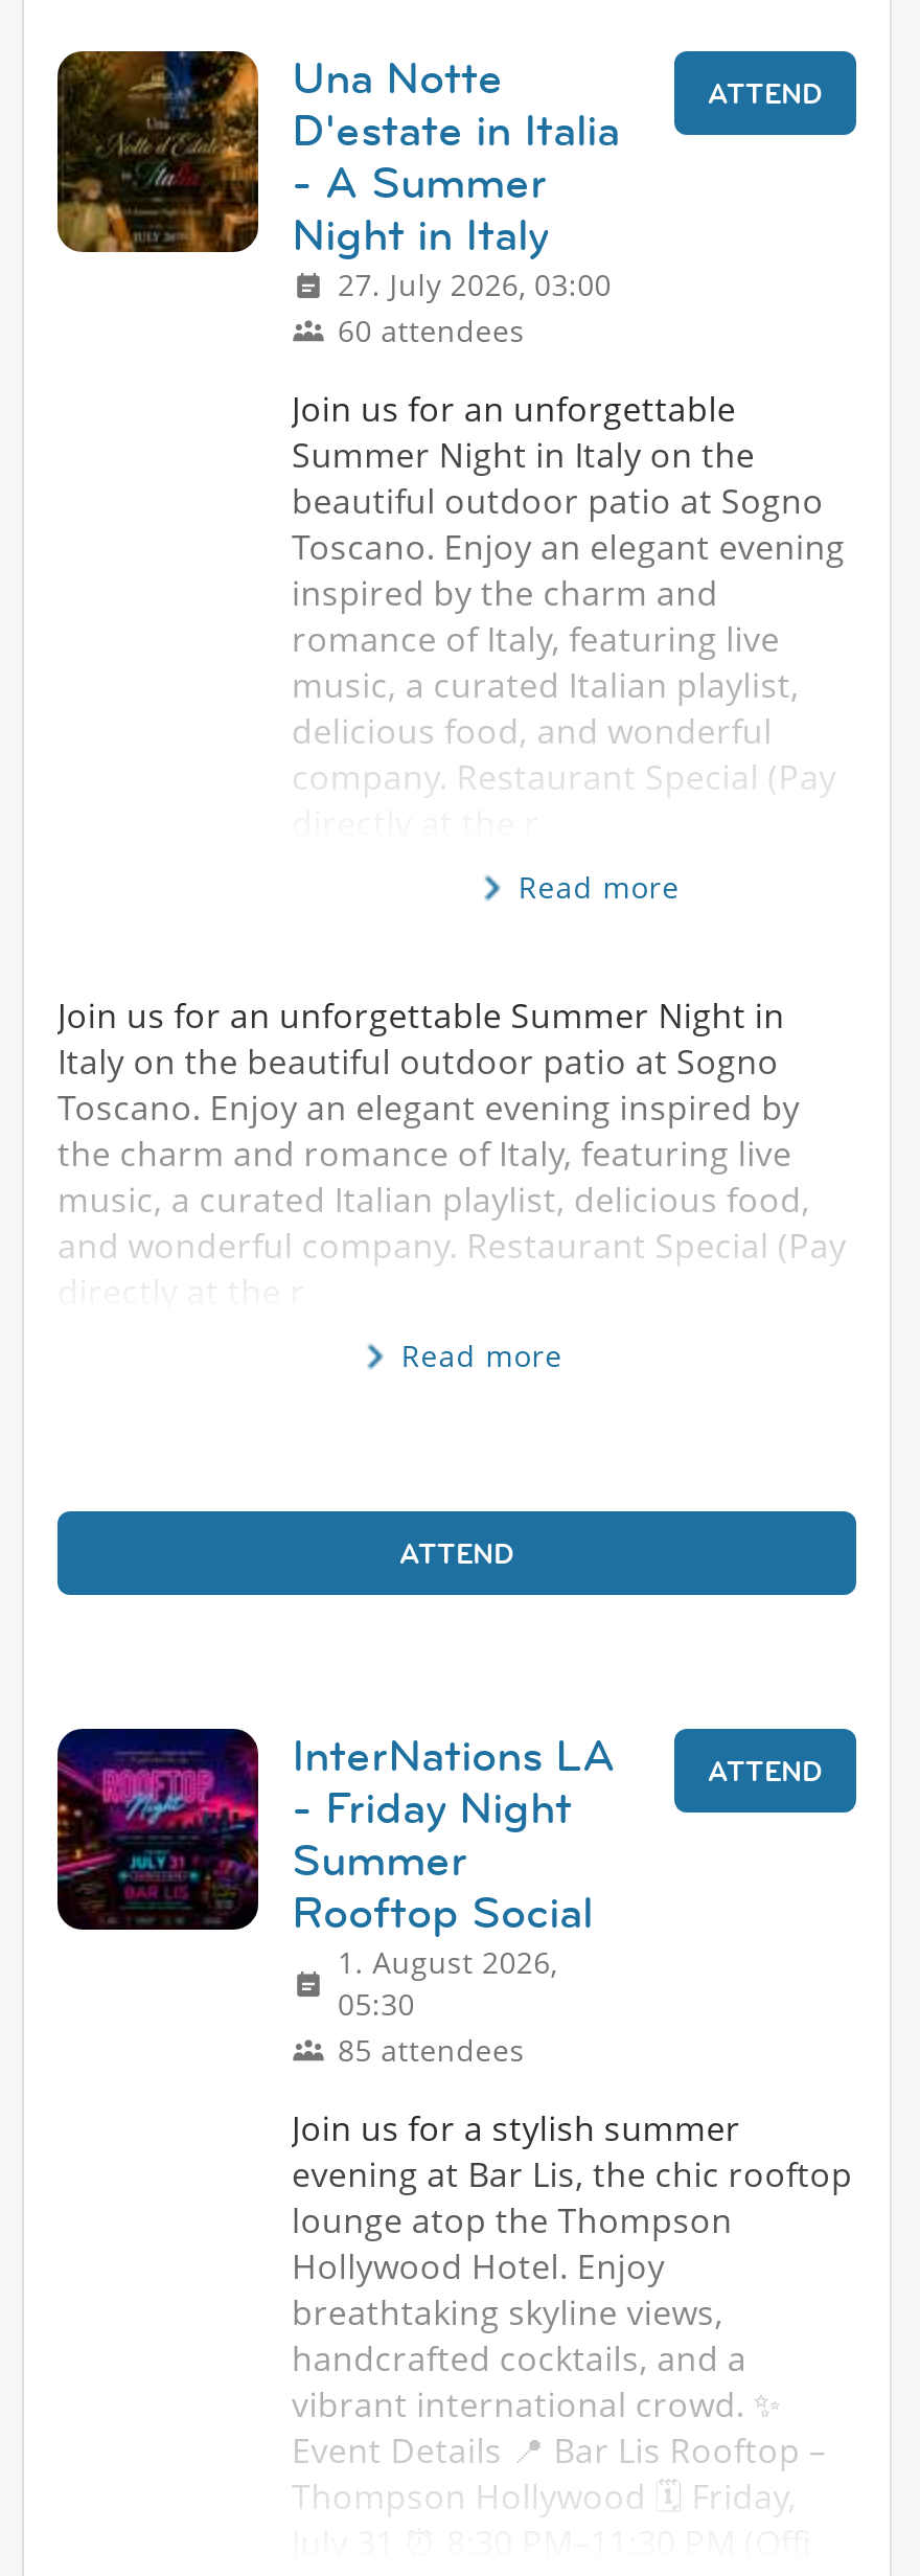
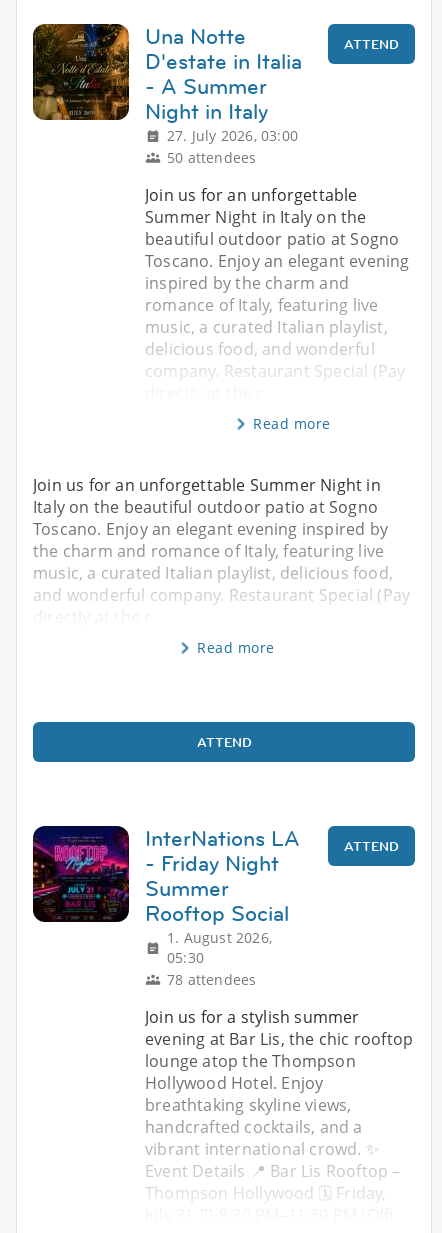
[338,310,525,350] 60 attendees -> [167,148,256,167] 50 attendees
[338,2030,525,2070] 85 attendees -> [167,970,256,989] 78 attendees

